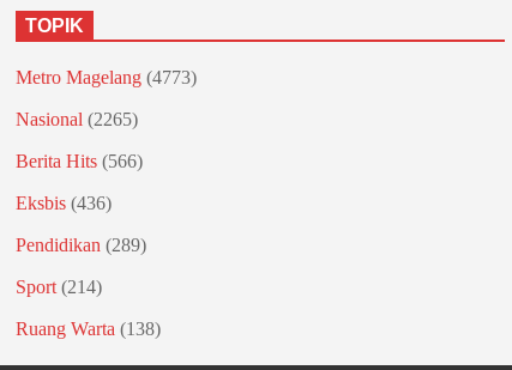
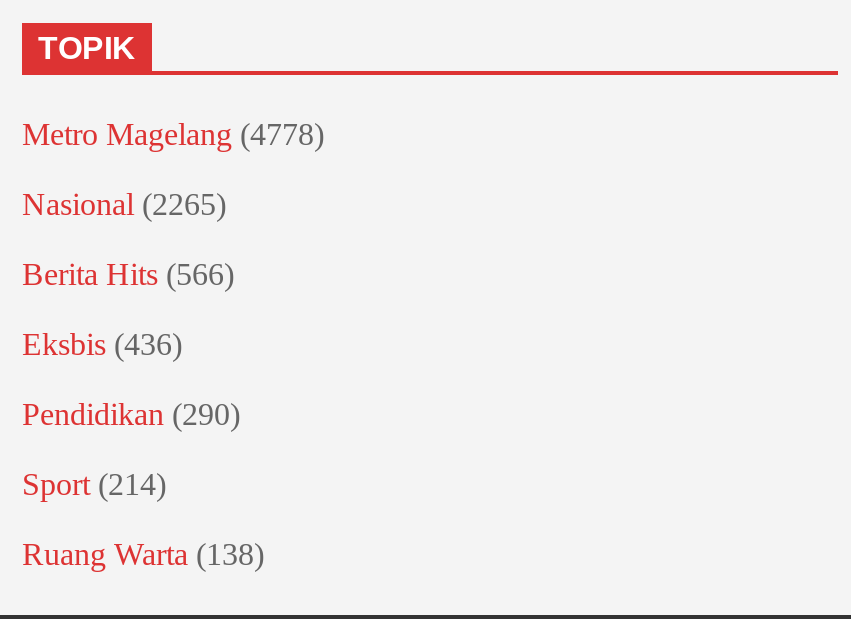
[16,67,197,87] Metro Magelang (4773) -> [22,117,324,151] Metro Magelang (4778)
[16,234,146,255] Pendidikan (289) -> [22,397,240,431] Pendidikan (290)

